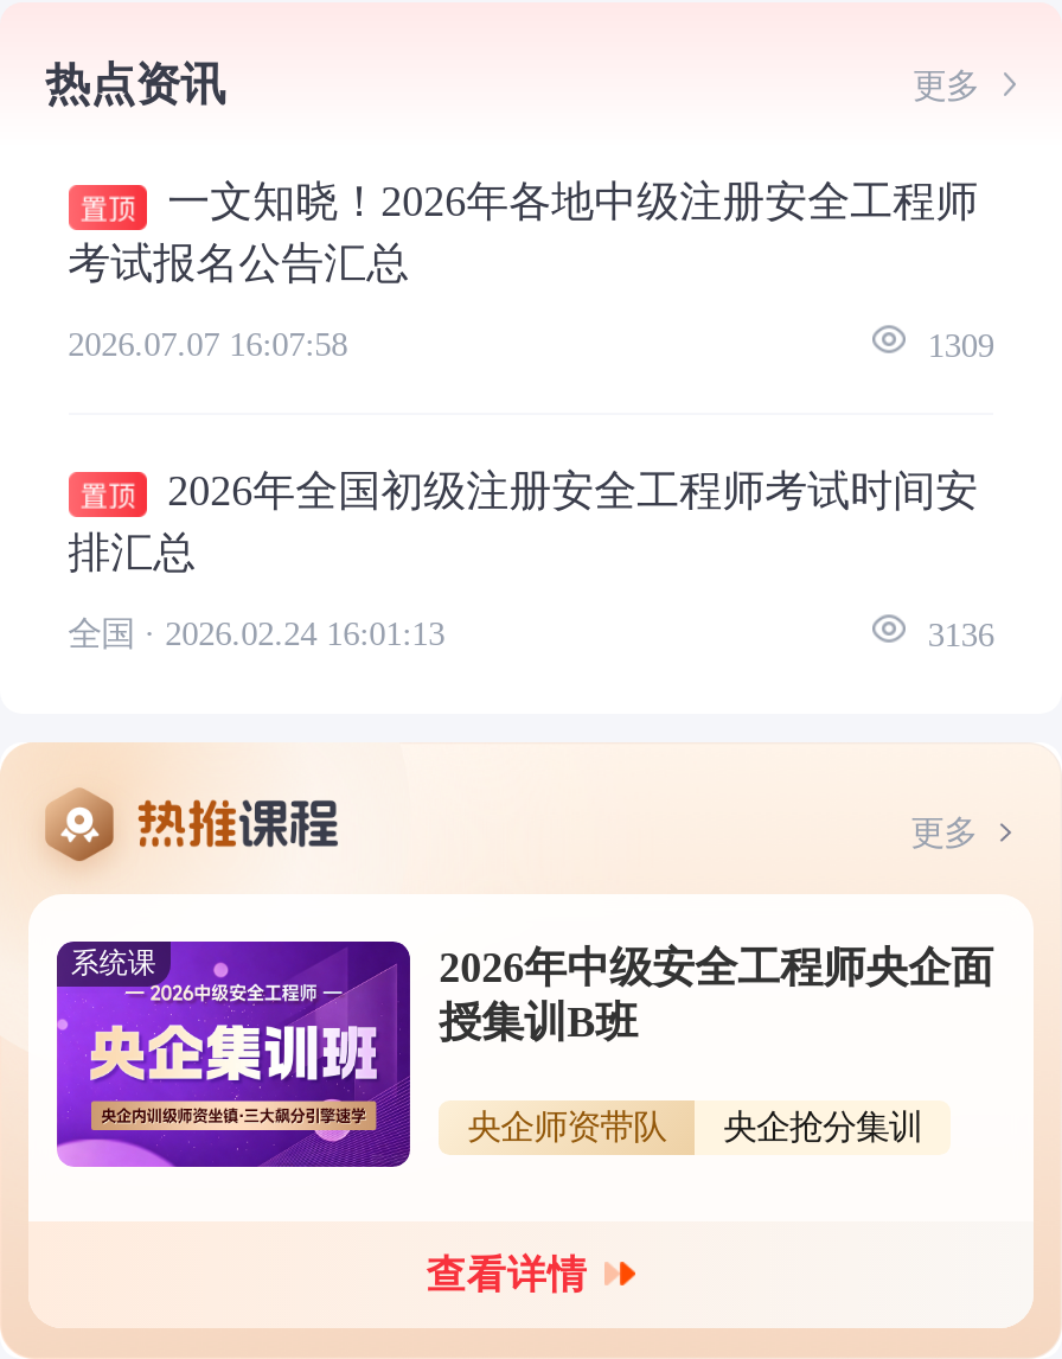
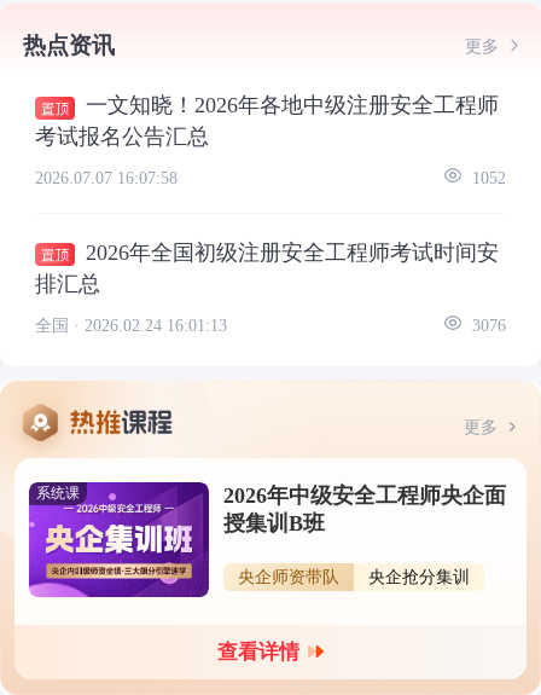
[918,326,994,364] 1309 -> [468,169,506,188] 1052
[918,615,994,652] 3136 -> [468,316,506,335] 3076

